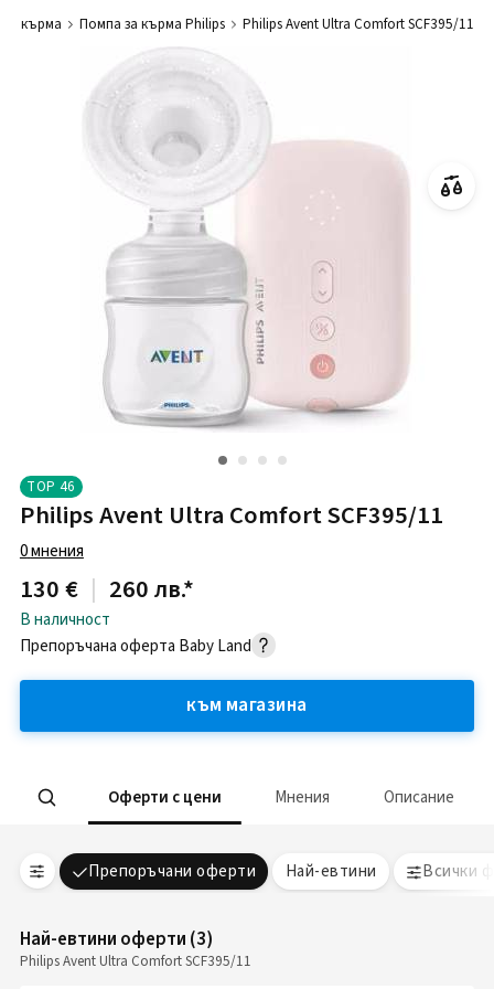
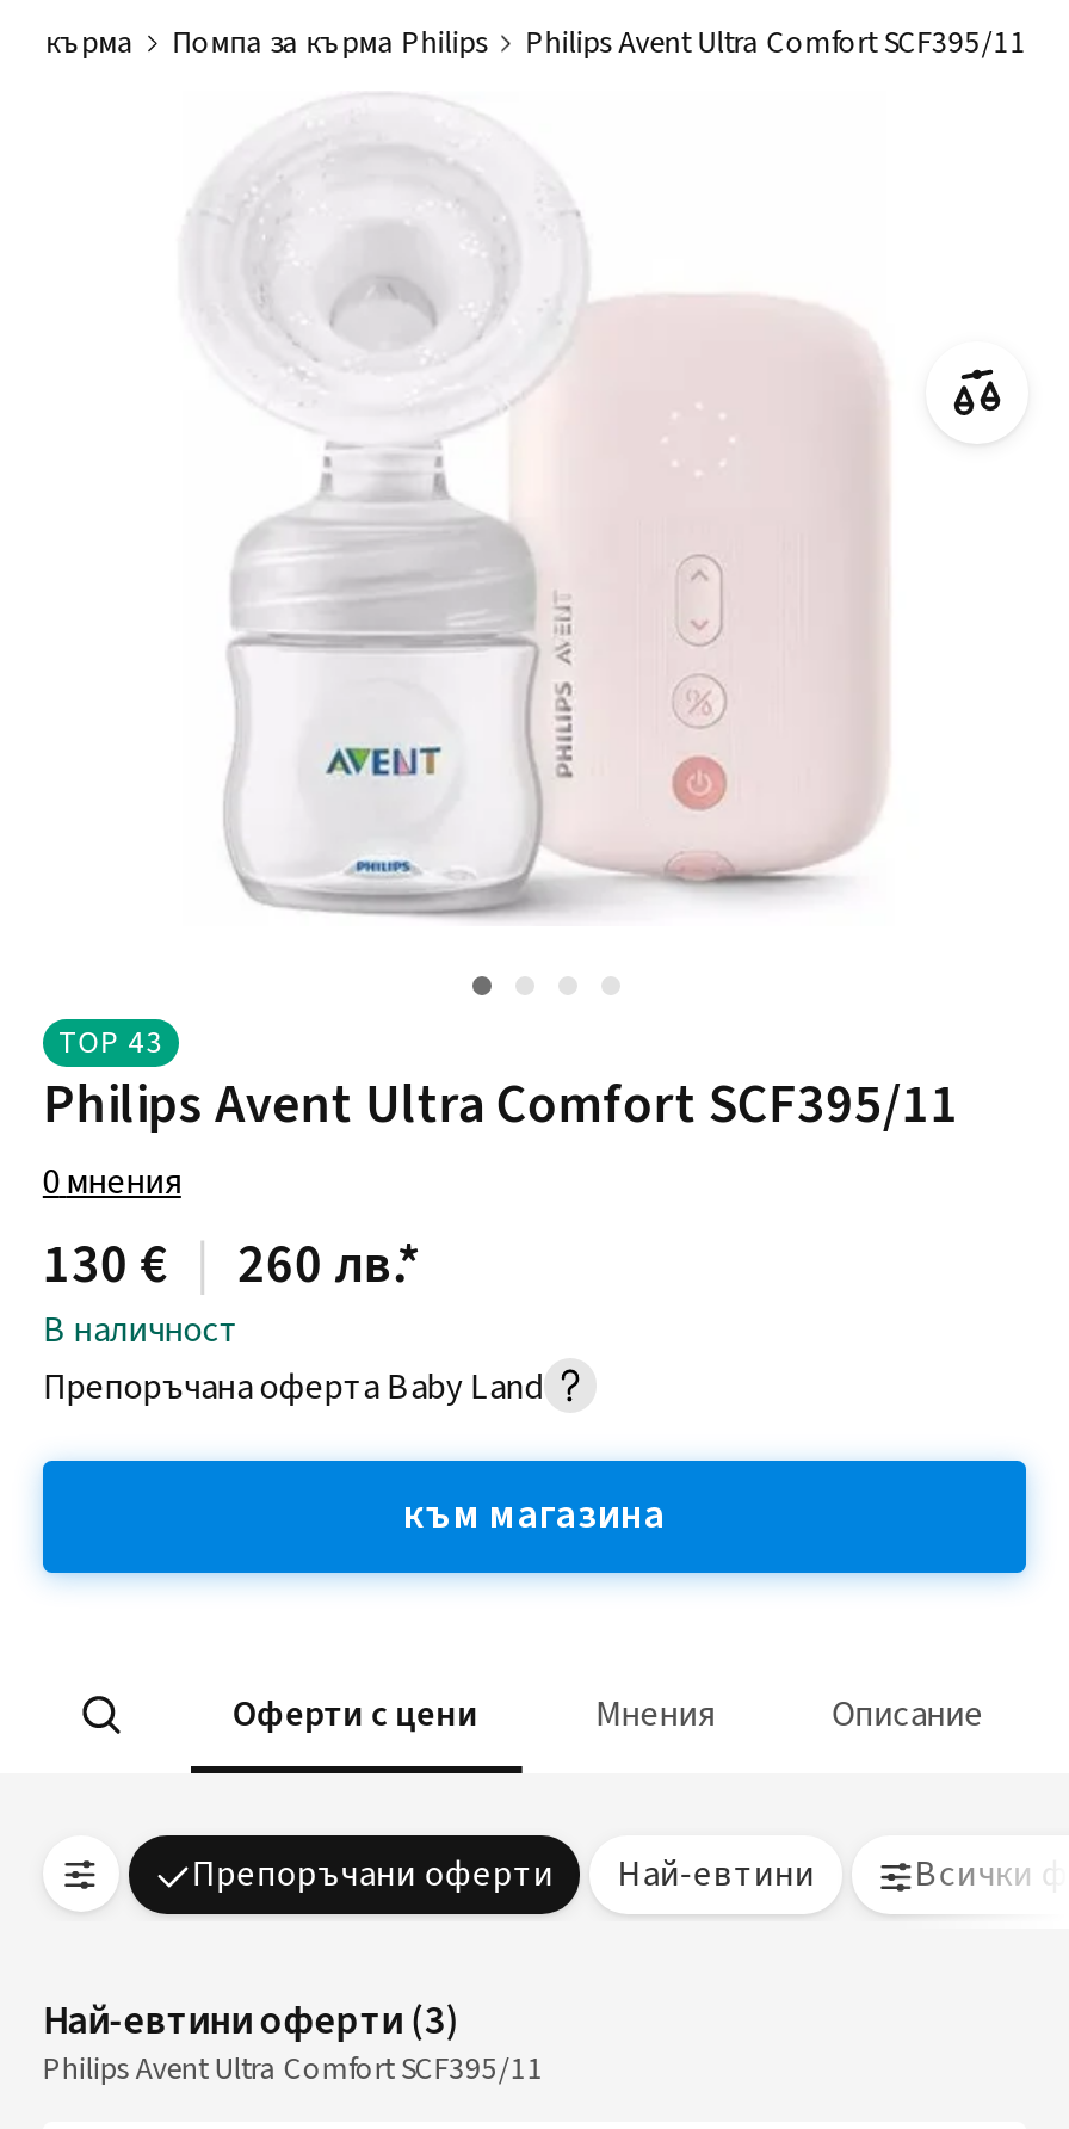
[27,477,75,497] TOP 46 -> [58,1022,163,1064] TOP 43

